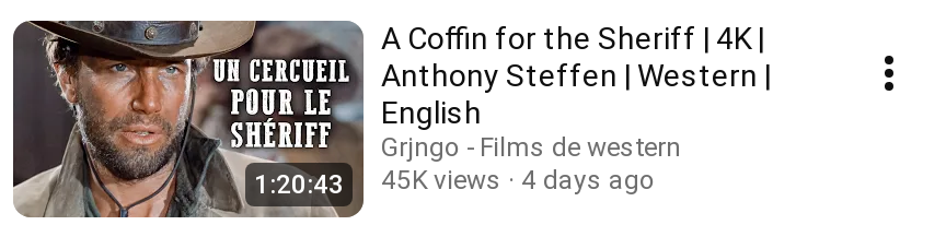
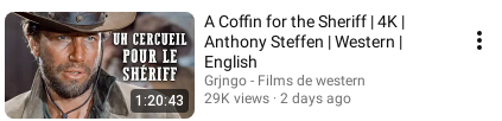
[381,165,501,196] 45K views -> [204,90,269,107] 29K views
[521,165,655,196] 4 days ago -> [280,90,351,107] 2 days ago

